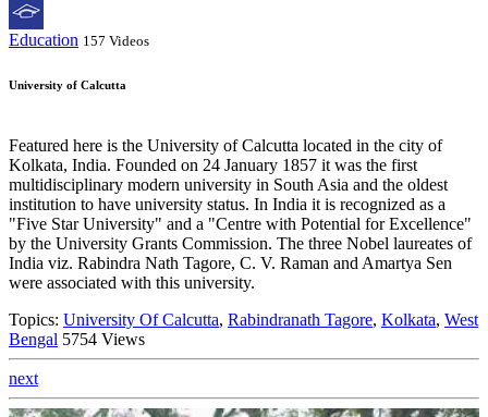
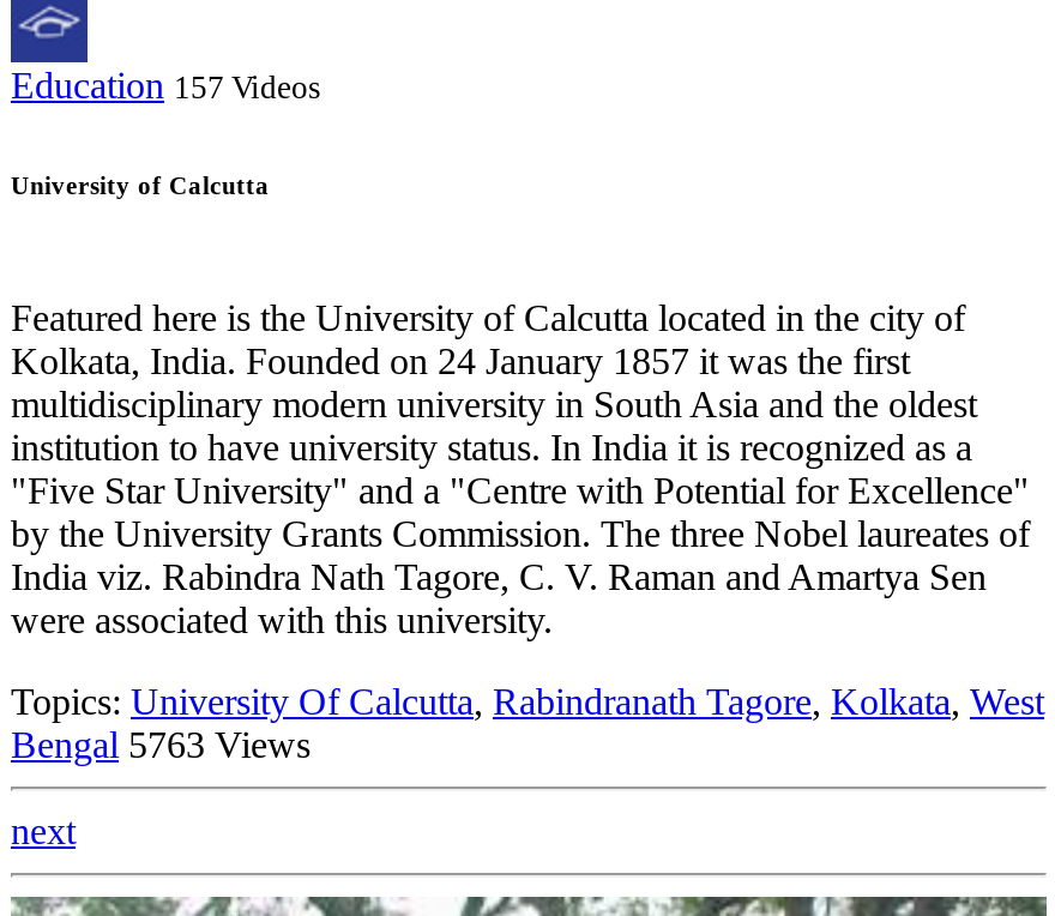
[9,330,145,348] Bengal 5754 Views -> [11,724,311,764] Bengal 5763 Views

